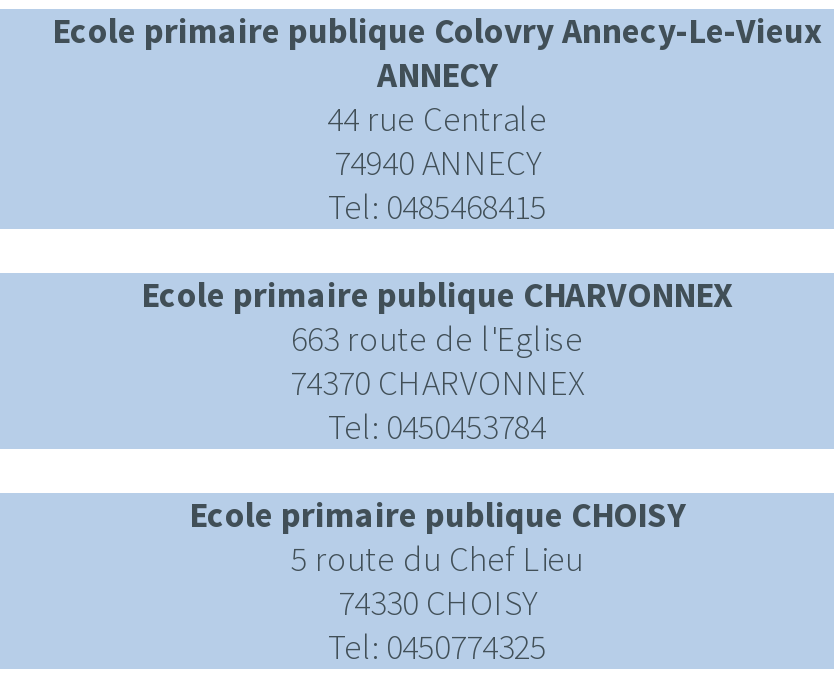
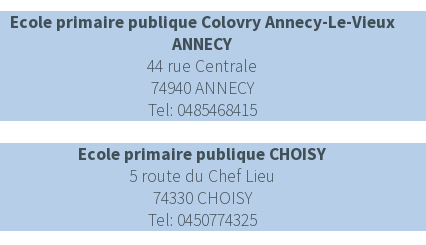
[141,273,733,449] Ecole primaire publique CHARVONNEX | 663 route de l'Eglise | 74370 CHARVONNEX | Tel: 0450453784 -> none

